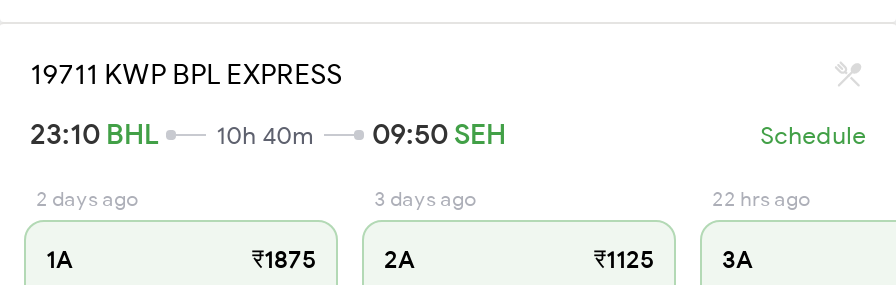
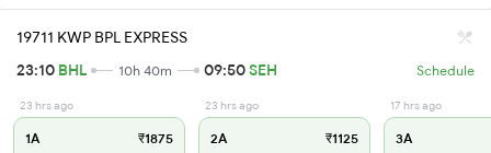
[36,186,138,212] 2 days ago -> [20,98,73,113] 23 hrs ago
[374,186,476,212] 3 days ago -> [205,98,259,113] 23 hrs ago
[712,186,810,212] 22 hrs ago -> [390,98,442,113] 17 hrs ago

